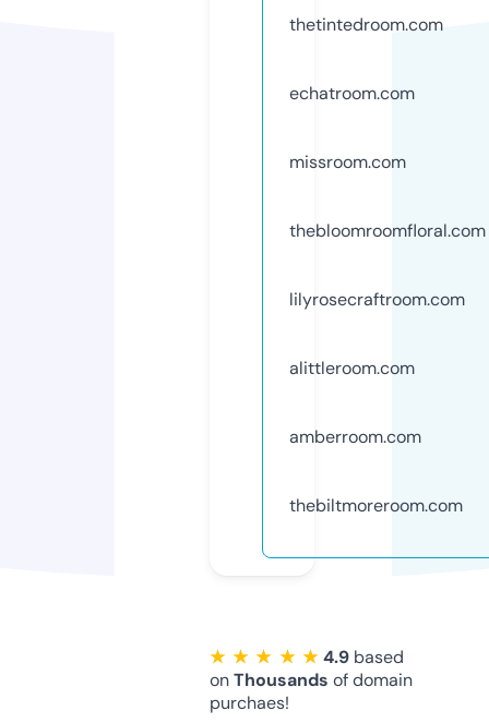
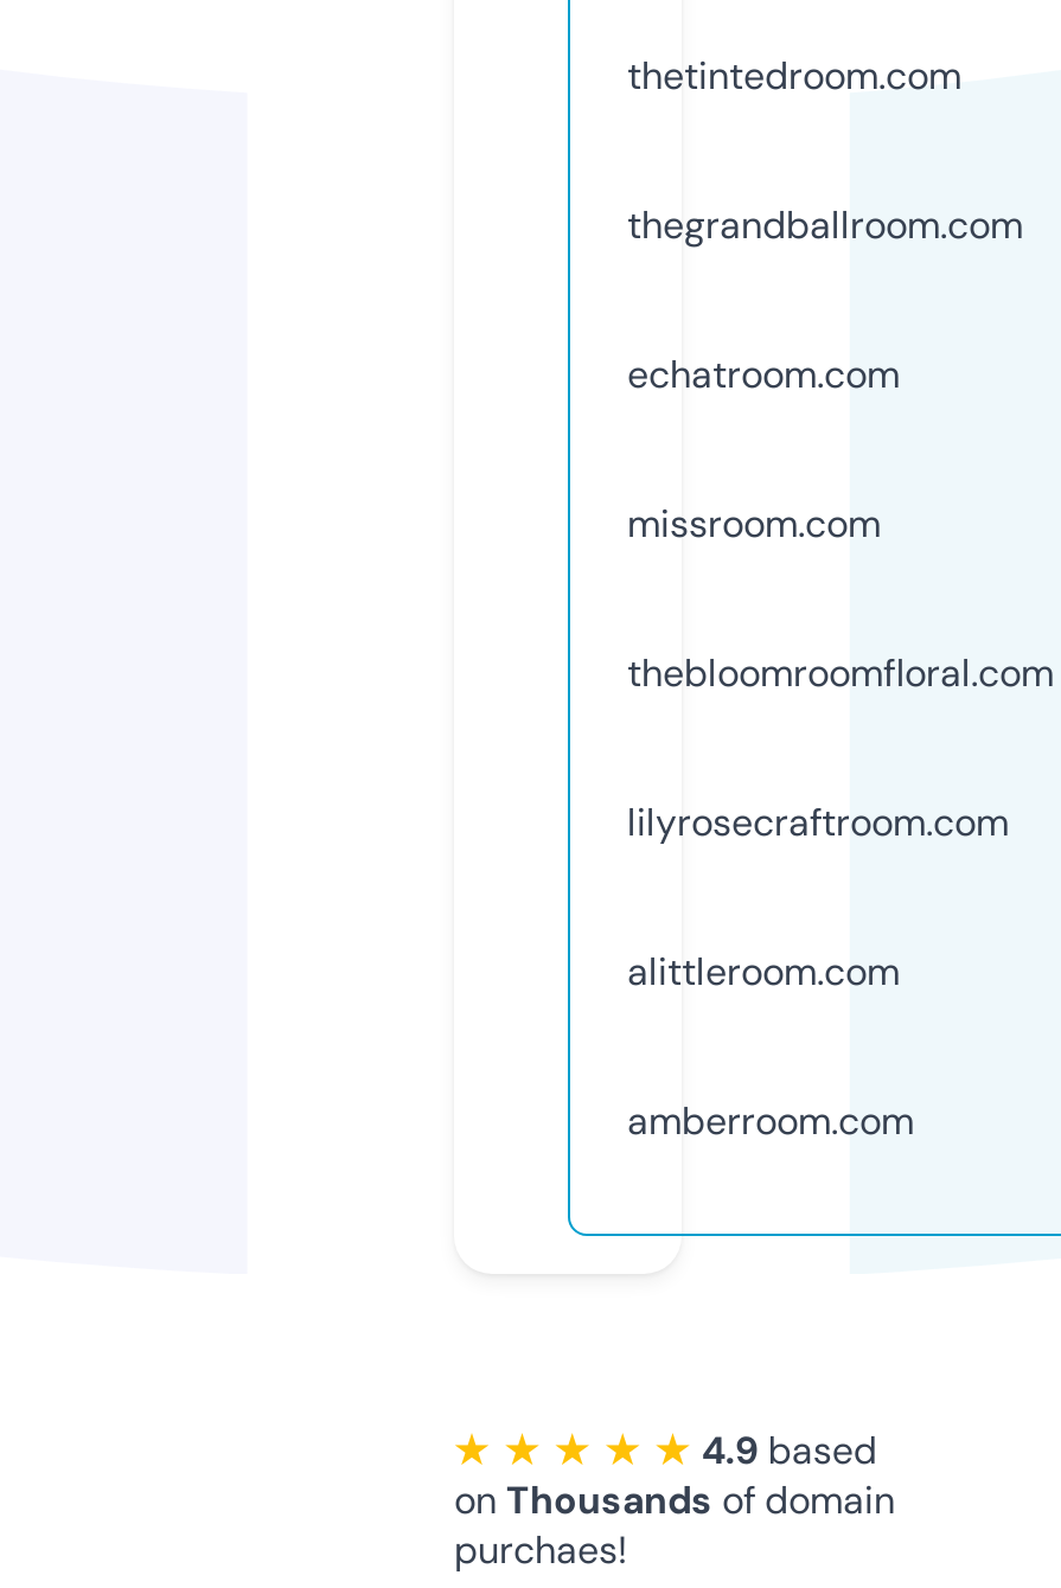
none -> [627,200,1023,250] thegrandballroom.com
moved [289,82,486,448] -> [627,349,1054,1145]: echatroom.com | missroom.com | thebloomroomfloral.com | lilyrosecraftroom.com | alittleroom.com | amberroom.com
[289,494,463,517] thebiltmoreroom.com -> none

